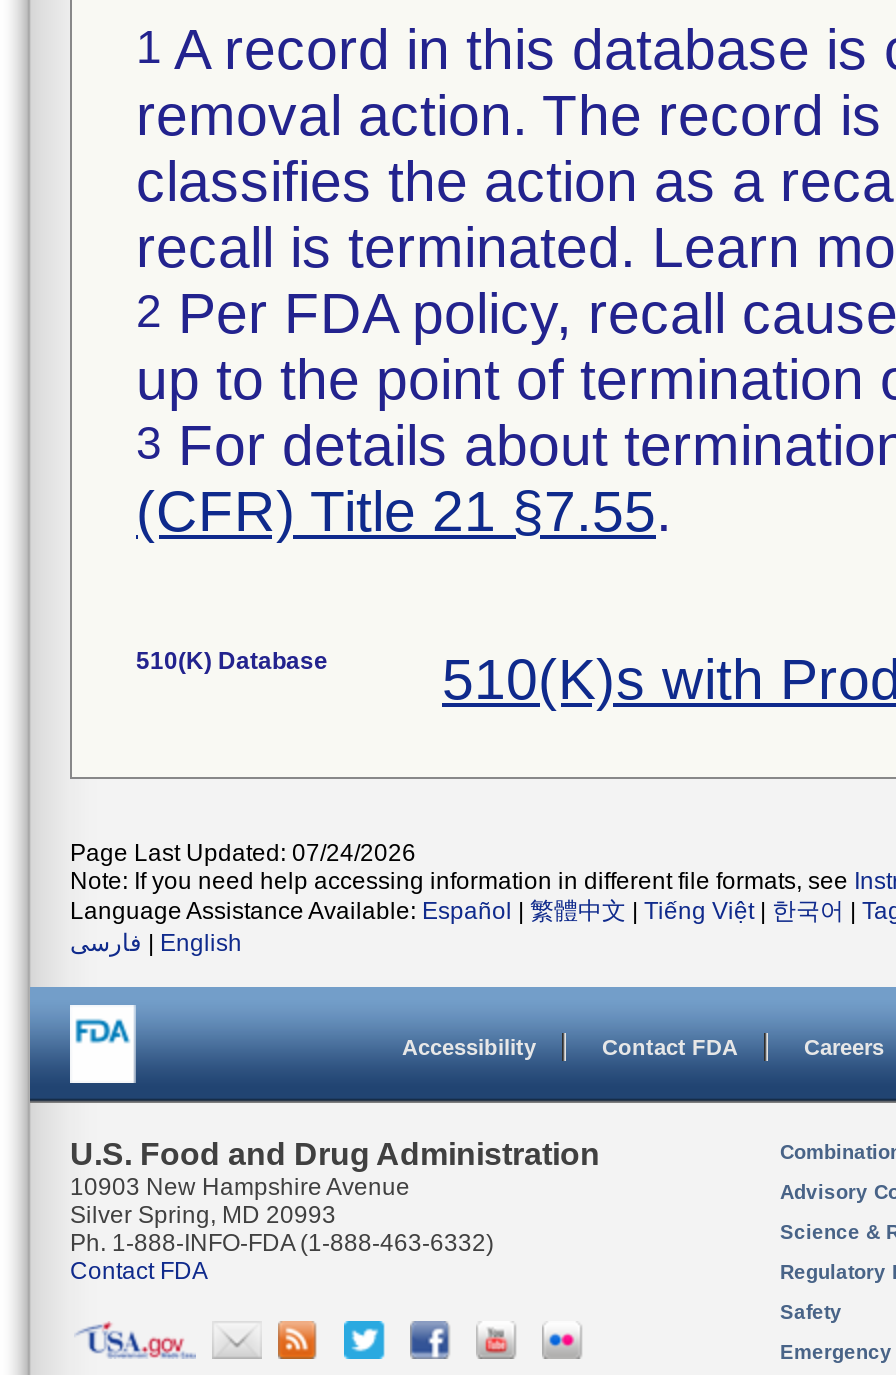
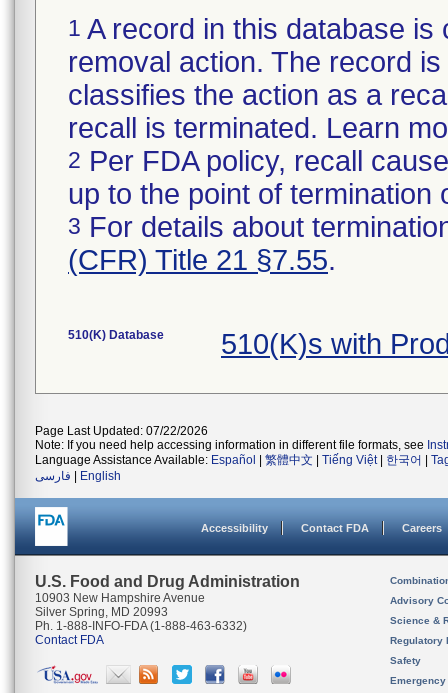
[70,839,416,867] Page Last Updated: 07/24/2026 -> [35,424,208,438] Page Last Updated: 07/22/2026

